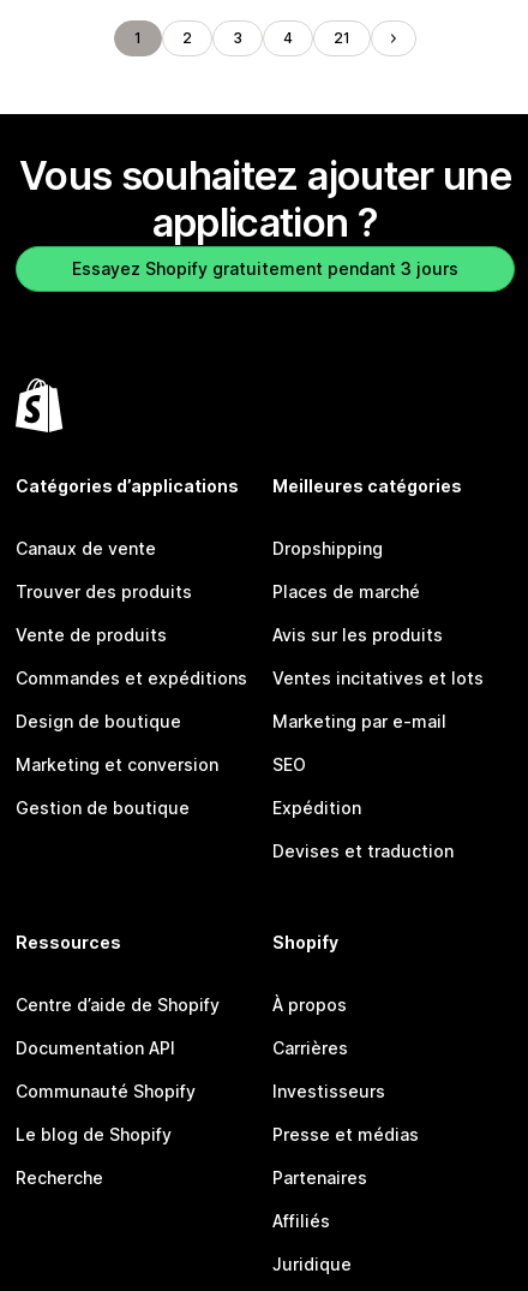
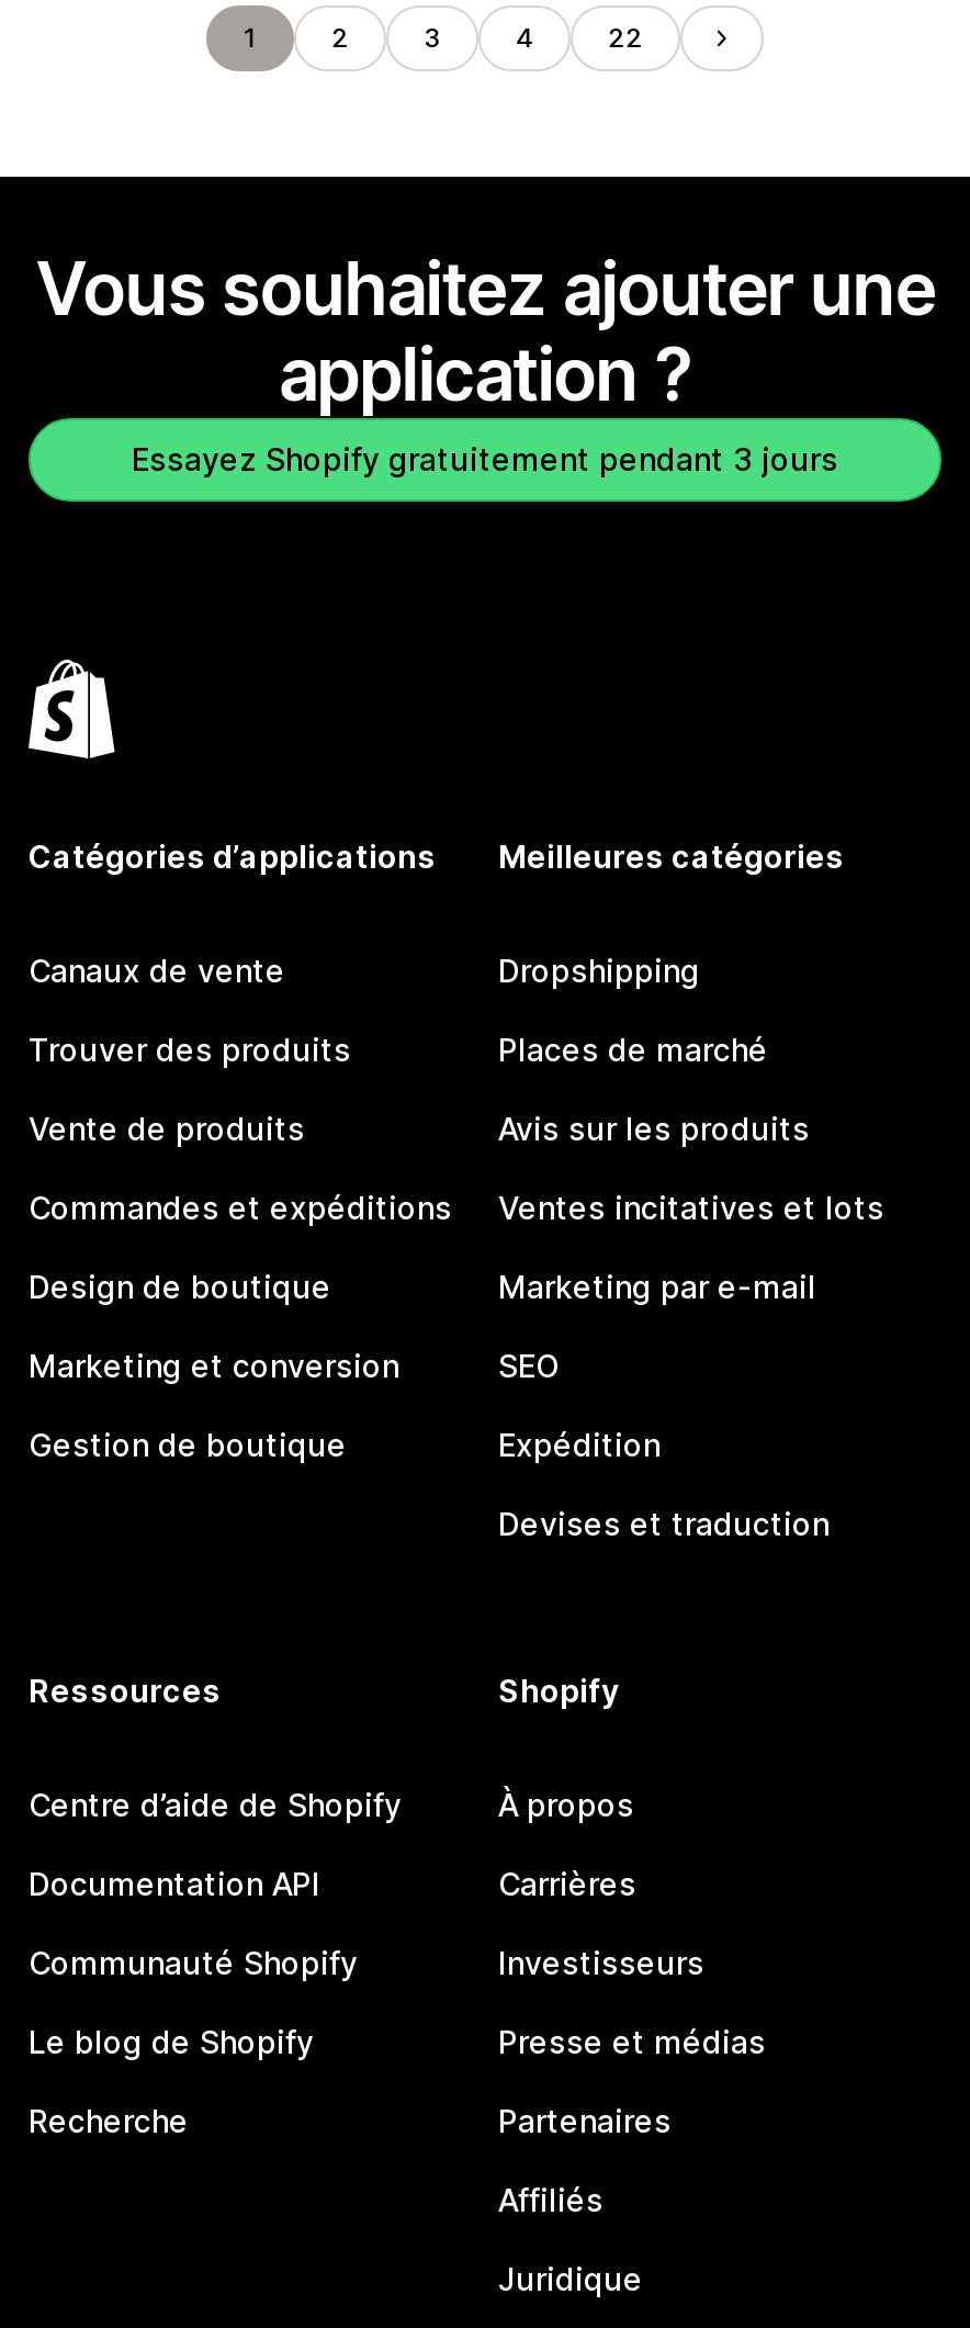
[333,29,350,47] 21 -> [607,21,643,54] 22

